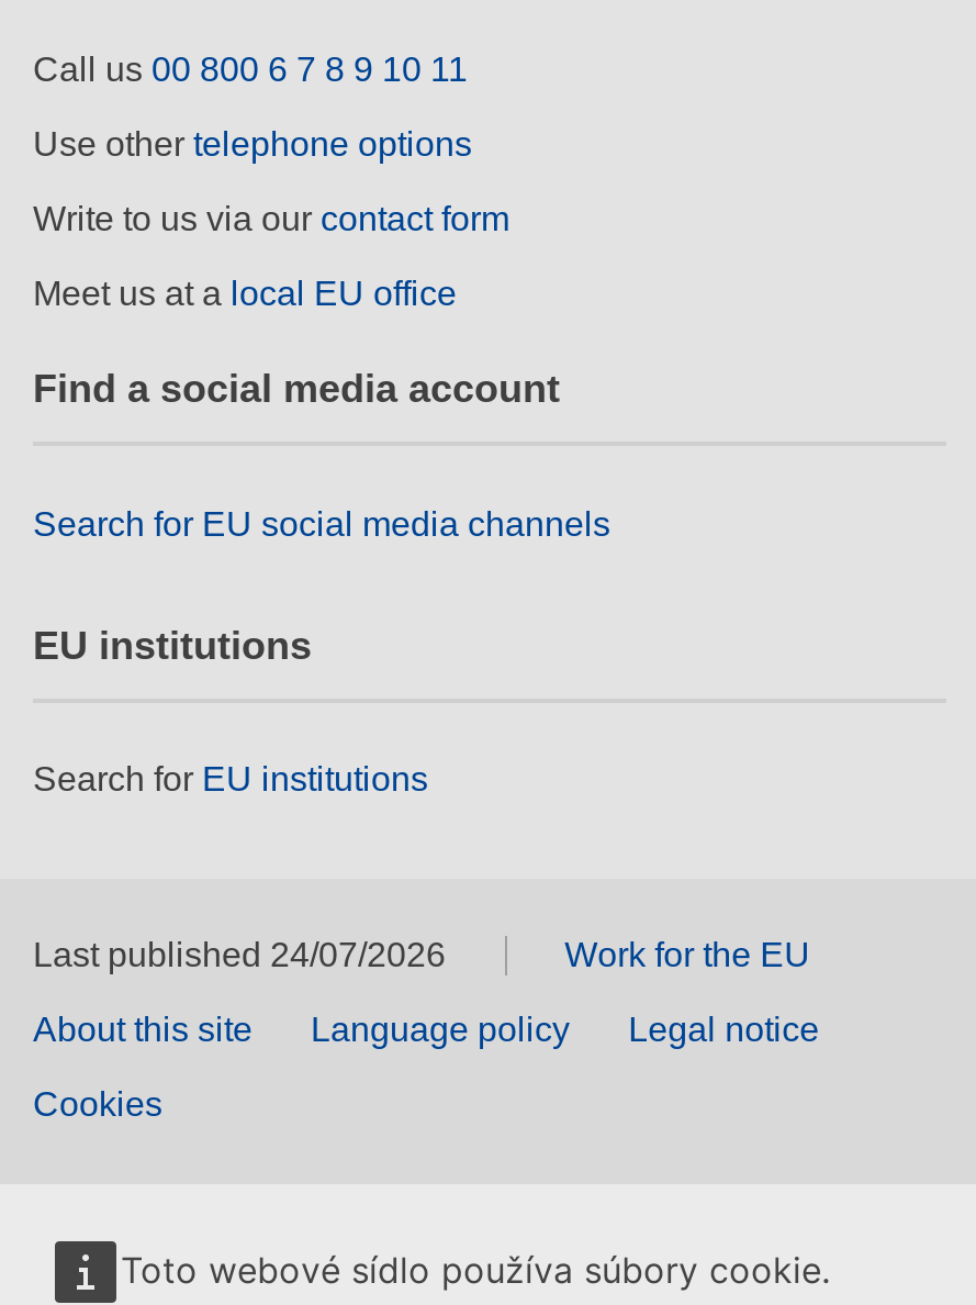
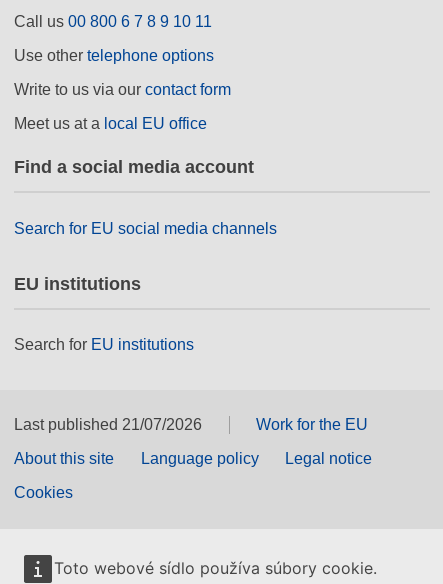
[33,937,446,974] Last published 24/07/2026 -> [14,416,202,433] Last published 21/07/2026

